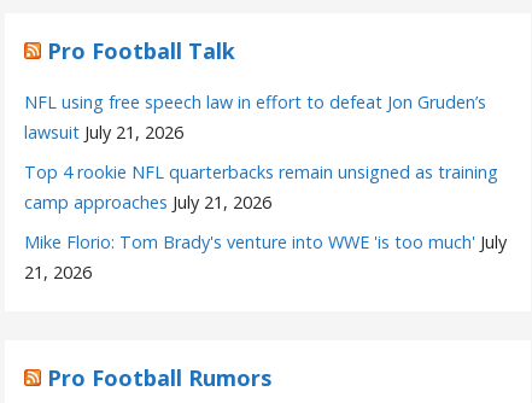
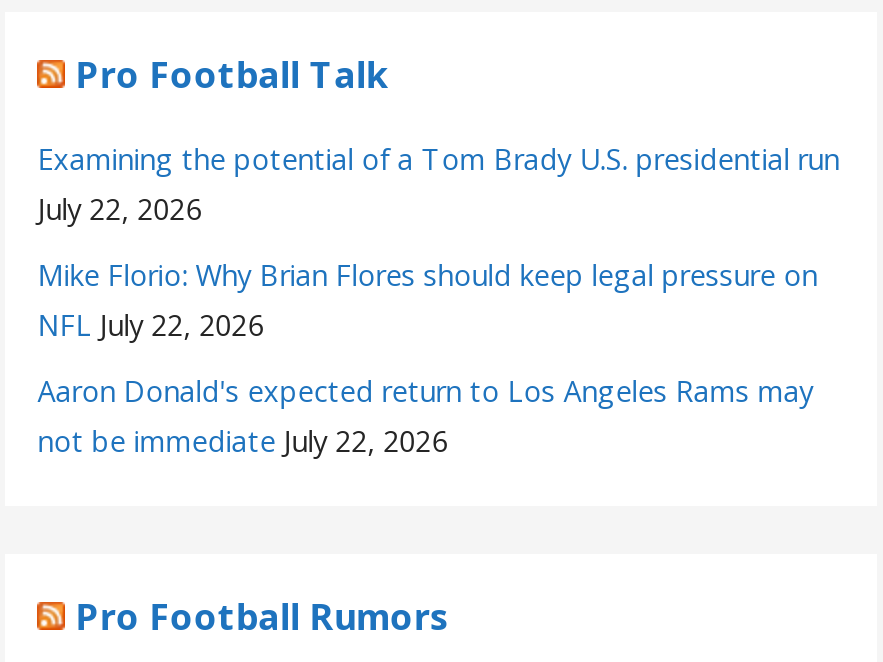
[24,90,486,143] NFL using free speech law in effort to defeat Jon Gruden’s | lawsuit July 21, 2026 -> [37,139,839,227] Examining the potential of a Tom Brady U.S. presidential run | July 22, 2026
[24,160,498,213] Top 4 rookie NFL quarterbacks remain unsigned as training | camp approaches July 21, 2026 -> [37,255,817,343] Mike Florio: Why Brian Flores should keep legal pressure on | NFL July 22, 2026
[24,230,507,283] Mike Florio: Tom Brady's venture into WWE 'is too much' July | 21, 2026 -> [37,371,813,459] Aaron Donald's expected return to Los Angeles Rams may | not be immediate July 22, 2026

